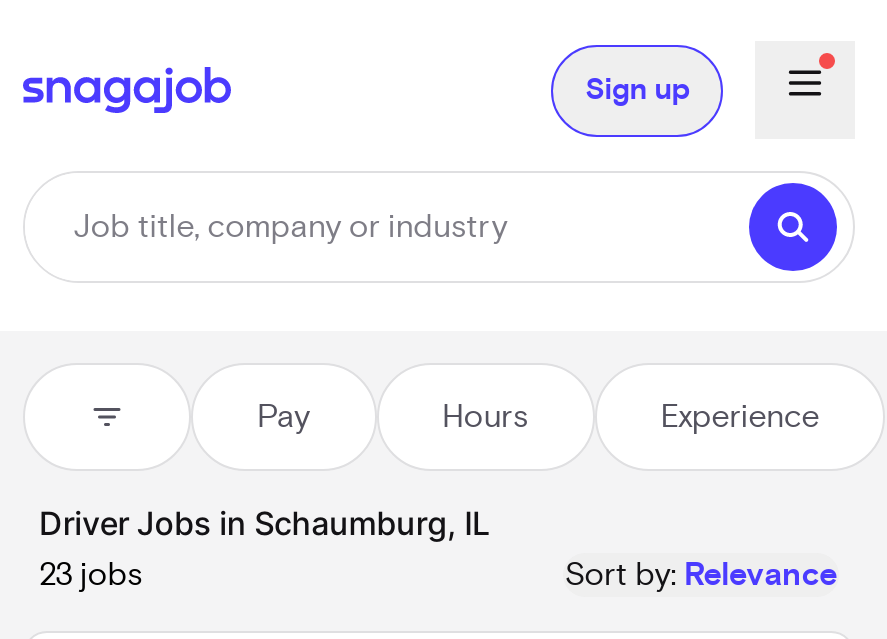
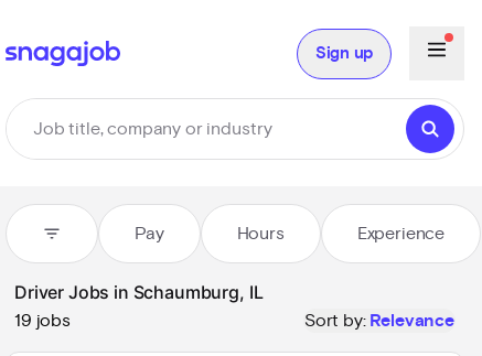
[39,559,143,591] 23 jobs -> [14,312,70,330] 19 jobs

